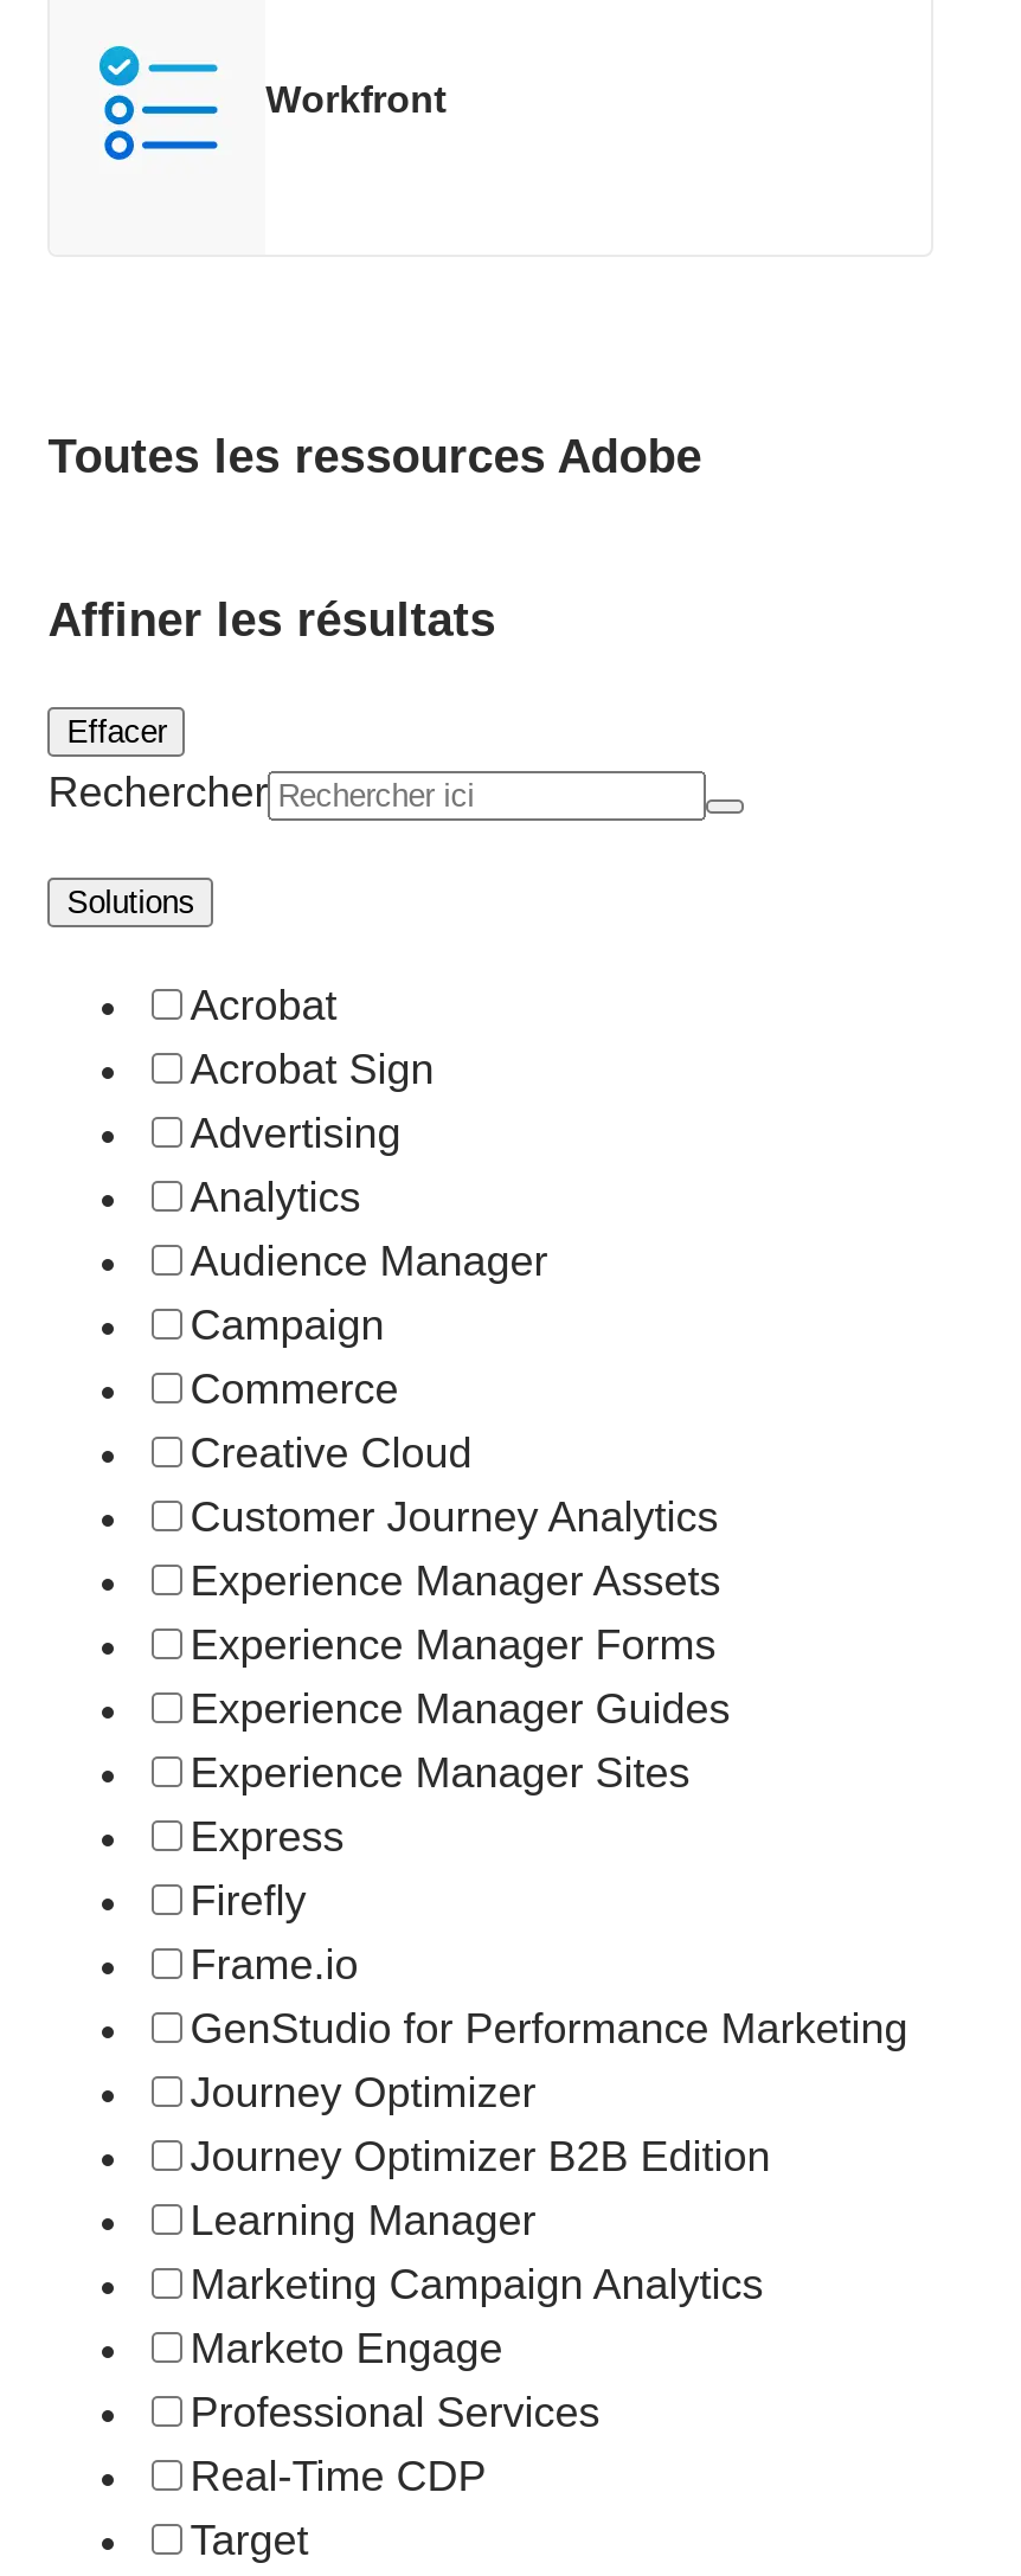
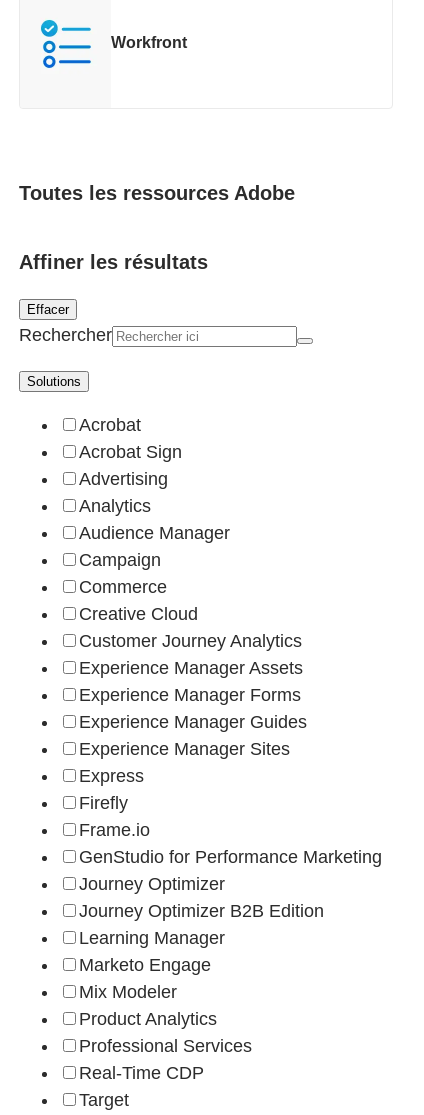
[190,2261,763,2308] Marketing Campaign Analytics -> none
moved [190,2325,503,2372] -> [79,955,211,975]: Marketo Engage
none -> [79,982,217,1029] Mix Modeler | Product Analytics

